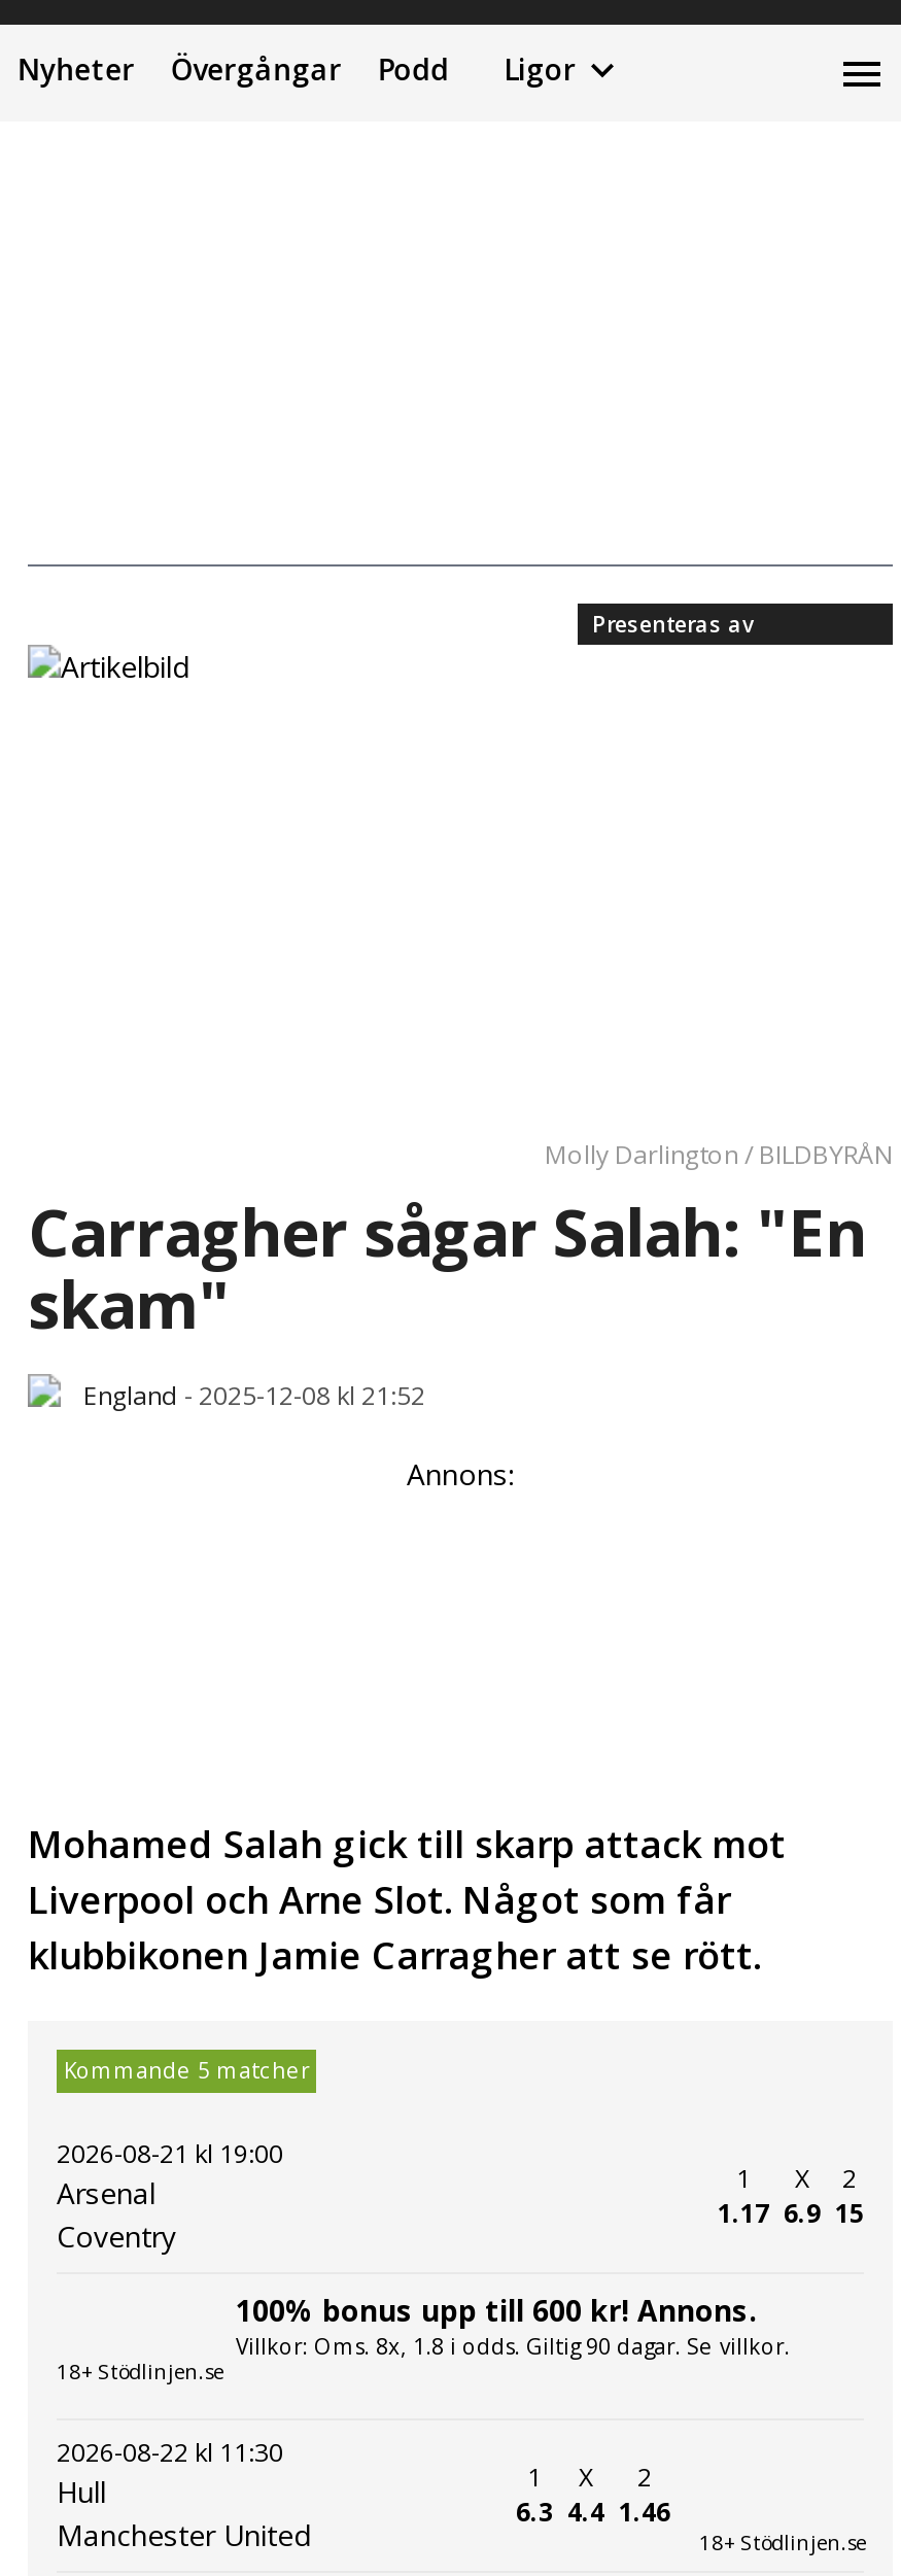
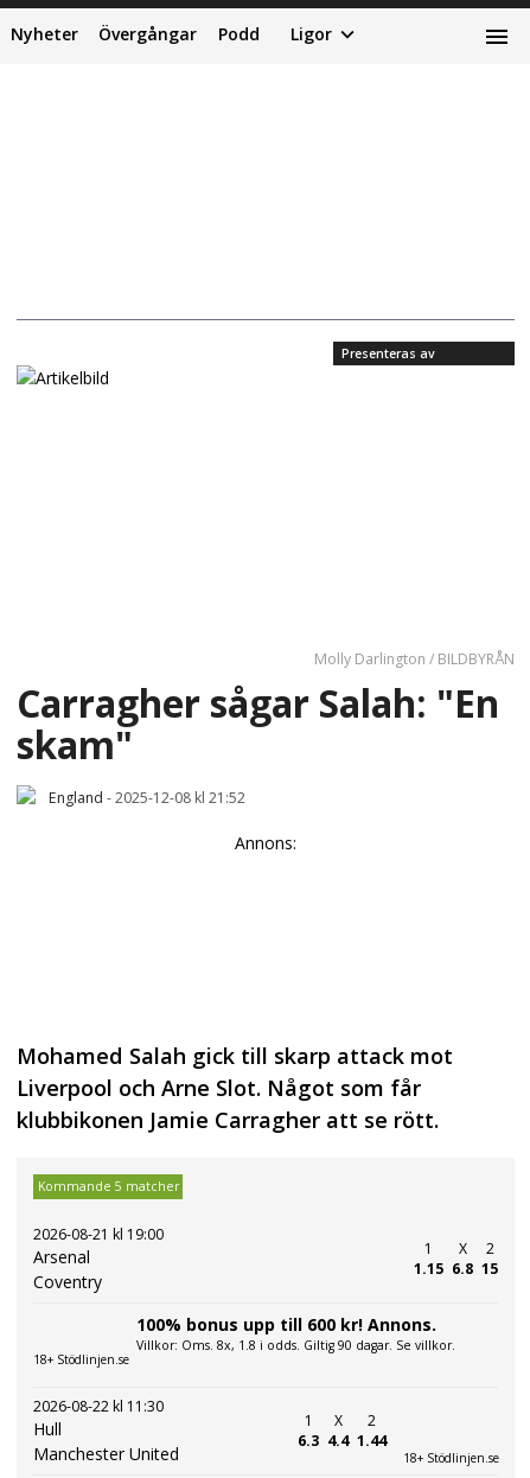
[718,2196,769,2231] 1.17 -> [414,1259,443,1279] 1.15
[784,2196,821,2231] 6.9 -> [452,1259,473,1279] 6.8
[516,2495,670,2530] 6.3 4.4 1.46 -> [298,1431,387,1451] 6.3 4.4 1.44

